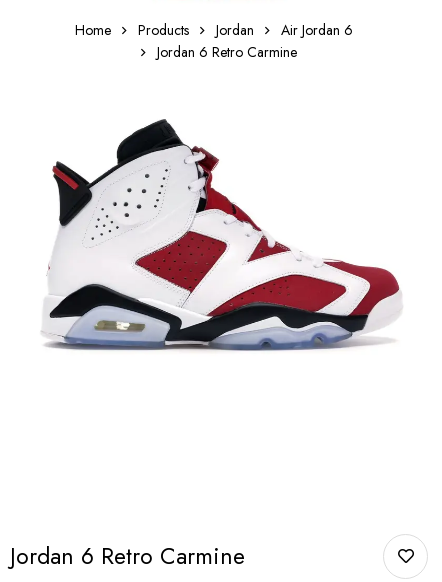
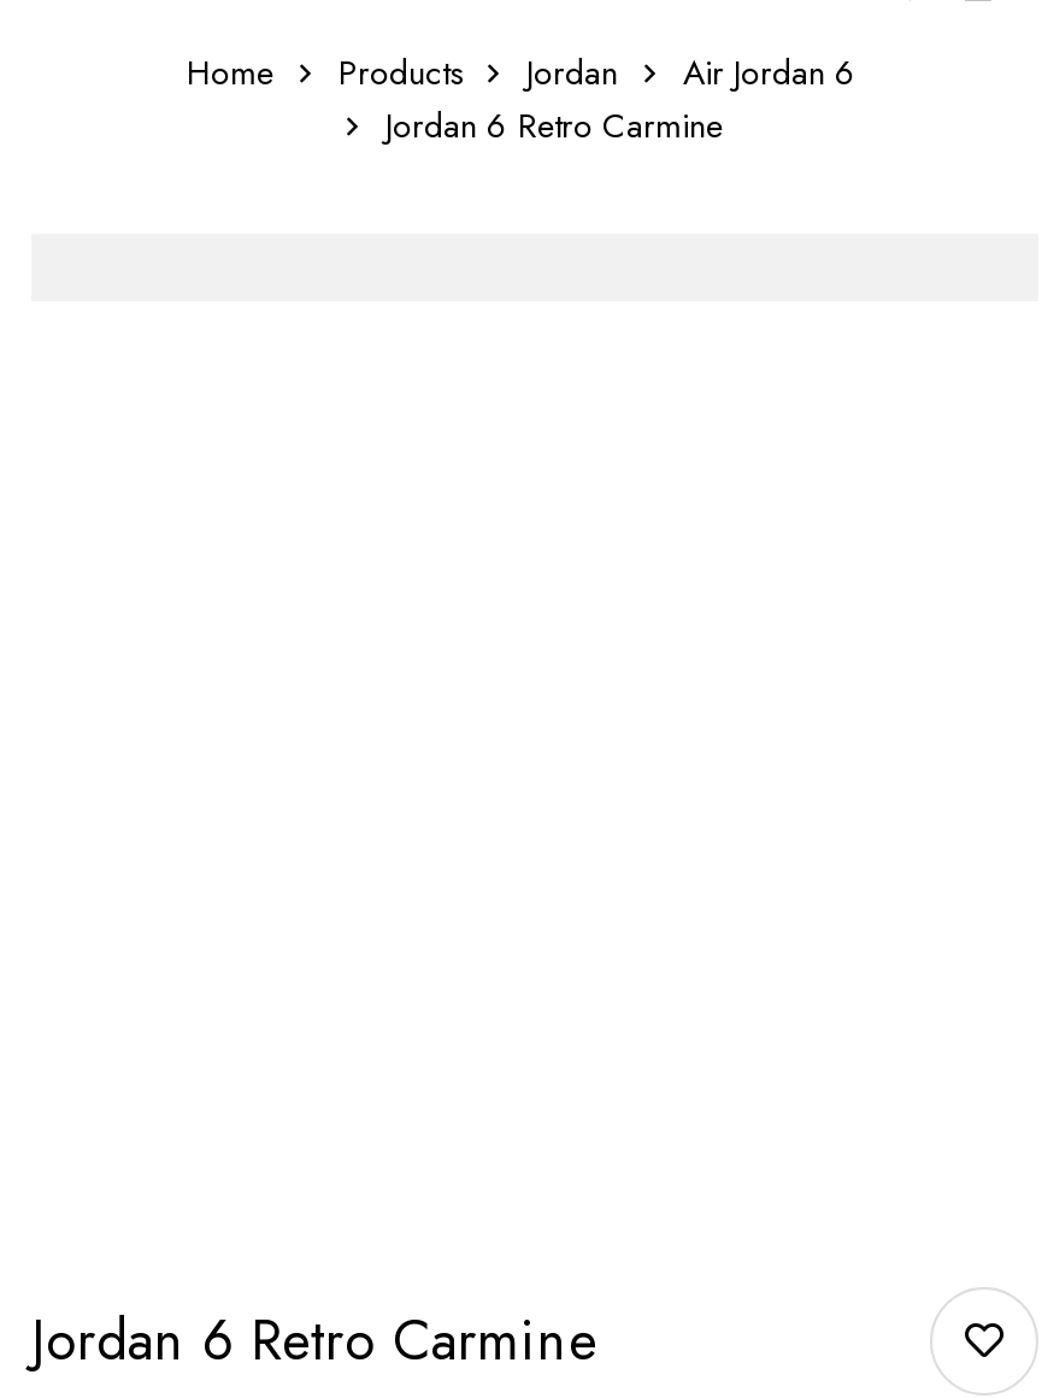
[41,119,401,352] [image] -> none

